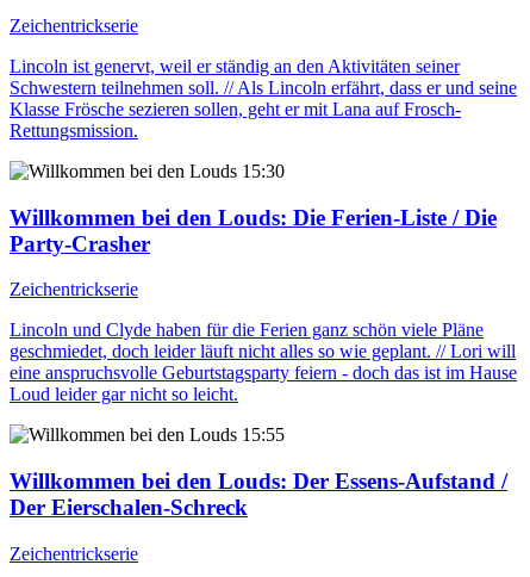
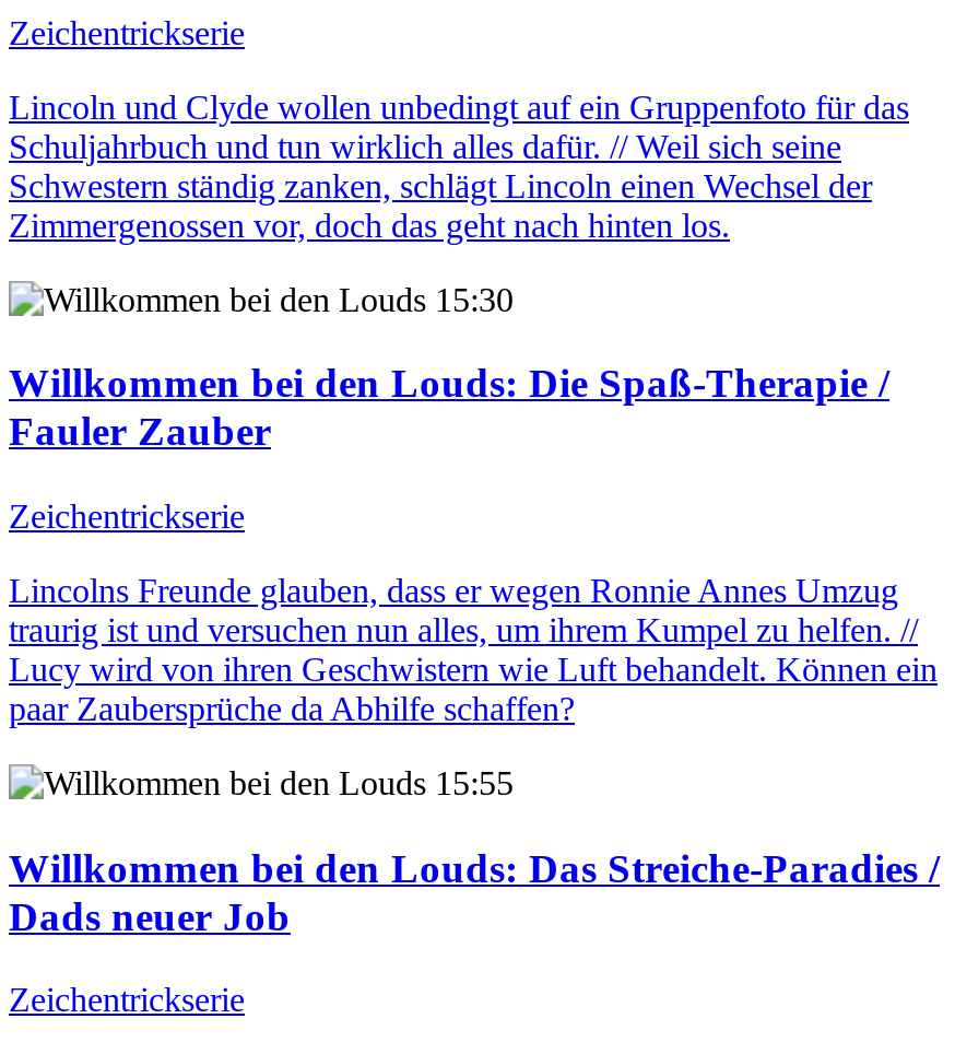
[10,56,517,140] Lincoln ist genervt, weil er ständig an den Aktivitäten seiner | Schwestern teilnehmen soll. // Als Lincoln erfährt, dass er und seine | Klasse Frösche sezieren sollen, geht er mit Lana auf Frosch- | Rettungsmission. -> [9,88,909,243] Lincoln und Clyde wollen unbedingt auf ein Gruppenfoto für das | Schuljahrbuch und tun wirklich alles dafür. // Weil sich seine | Schwestern ständig zanken, schlägt Lincoln einen Wechsel der | Zimmergenossen vor, doch das geht nach hinten los.
[10,204,497,256] Willkommen bei den Louds: Die Ferien-Liste / Die | Party-Crasher -> [9,361,889,455] Willkommen bei den Louds: Die Spaß-Therapie / | Fauler Zauber
[10,320,517,404] Lincoln und Clyde haben für die Ferien ganz schön viele Pläne | geschmiedet, doch leider läuft nicht alles so wie geplant. // Lori will | eine anspruchsvolle Geburtstagsparty feiern - doch das ist im Hause | Loud leider gar nicht so leicht. -> [9,572,938,728] Lincolns Freunde glauben, dass er wegen Ronnie Annes Umzug | traurig ist und versuchen nun alles, um ihrem Kumpel zu helfen. // | Lucy wird von ihren Geschwistern wie Luft behandelt. Können ein | paar Zaubersprüche da Abhilfe schaffen?
[10,468,507,520] Willkommen bei den Louds: Der Essens-Aufstand / | Der Eierschalen-Schreck -> [9,845,940,939] Willkommen bei den Louds: Das Streiche-Paradies / | Dads neuer Job

